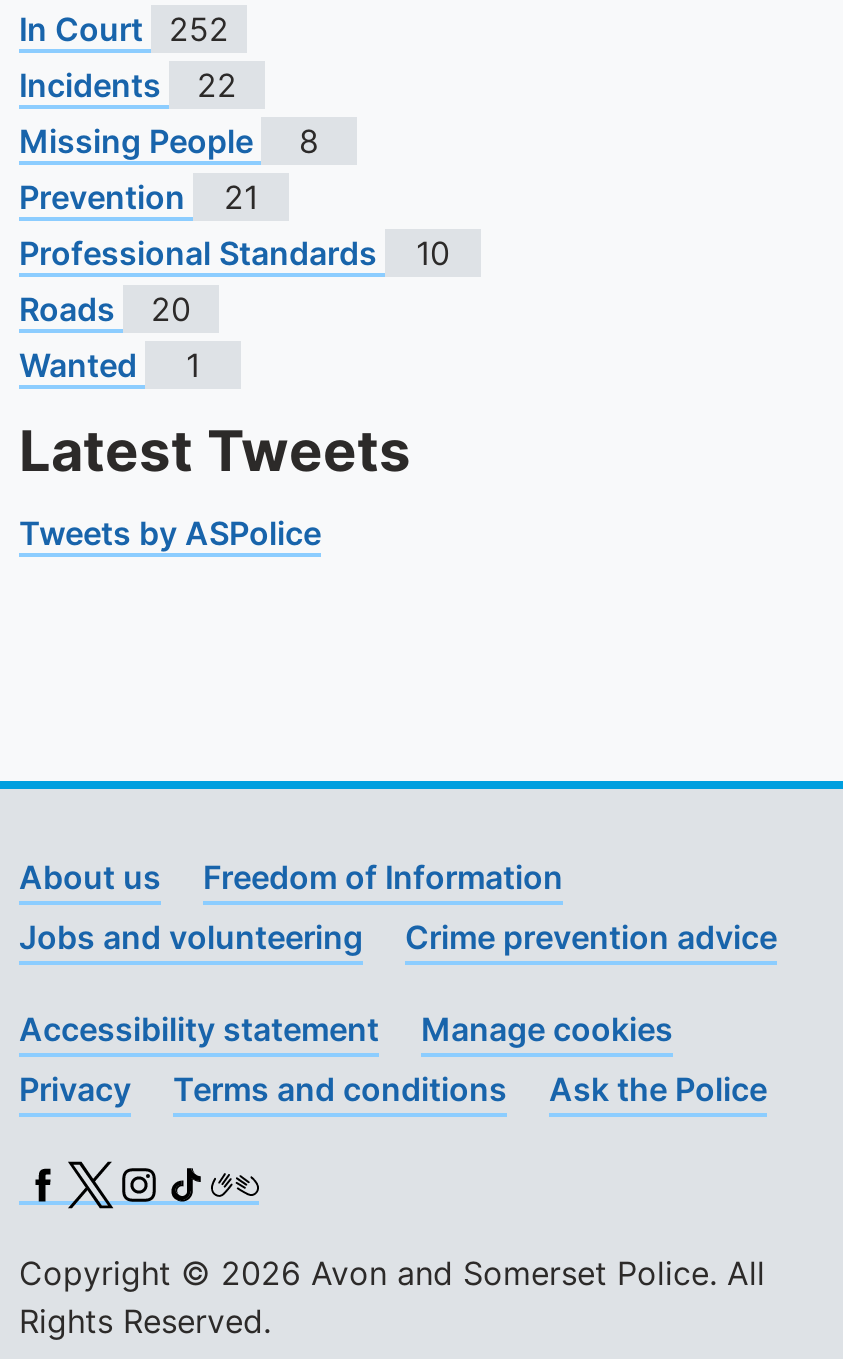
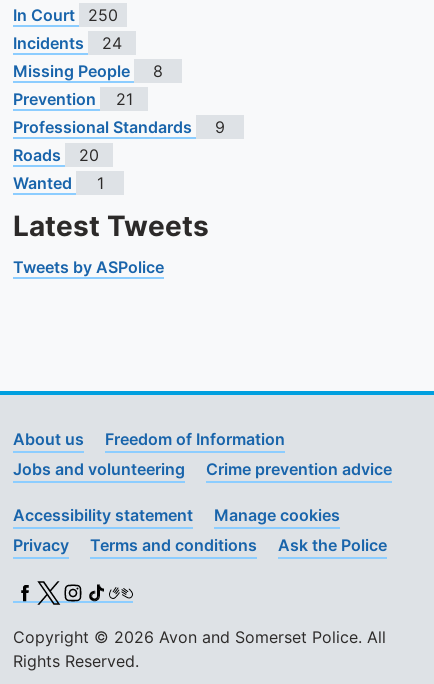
[19,9,229,49] In Court 252 -> [13,5,118,25] In Court 250
[19,65,237,105] Incidents 22 -> [13,33,122,53] Incidents 24
[19,233,450,273] Professional Standards 10 -> [13,117,225,137] Professional Standards 9

